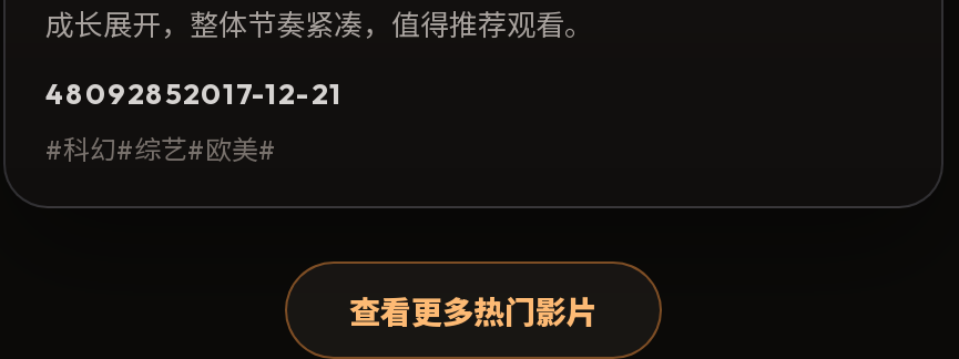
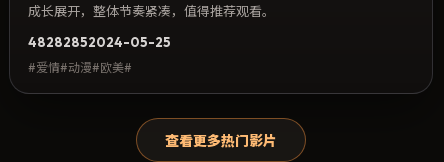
[45,75,343,111] 48092852017-12-21 -> [28,34,171,50] 48282852024-05-25
[45,133,276,166] #科幻#综艺#欧美# -> [28,60,132,75] #爱情#动漫#欧美#

